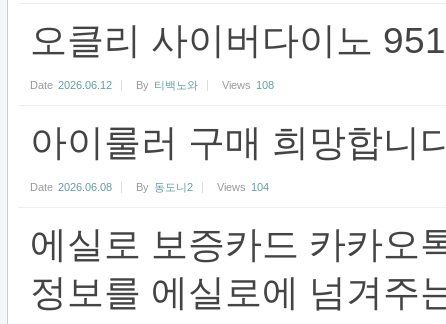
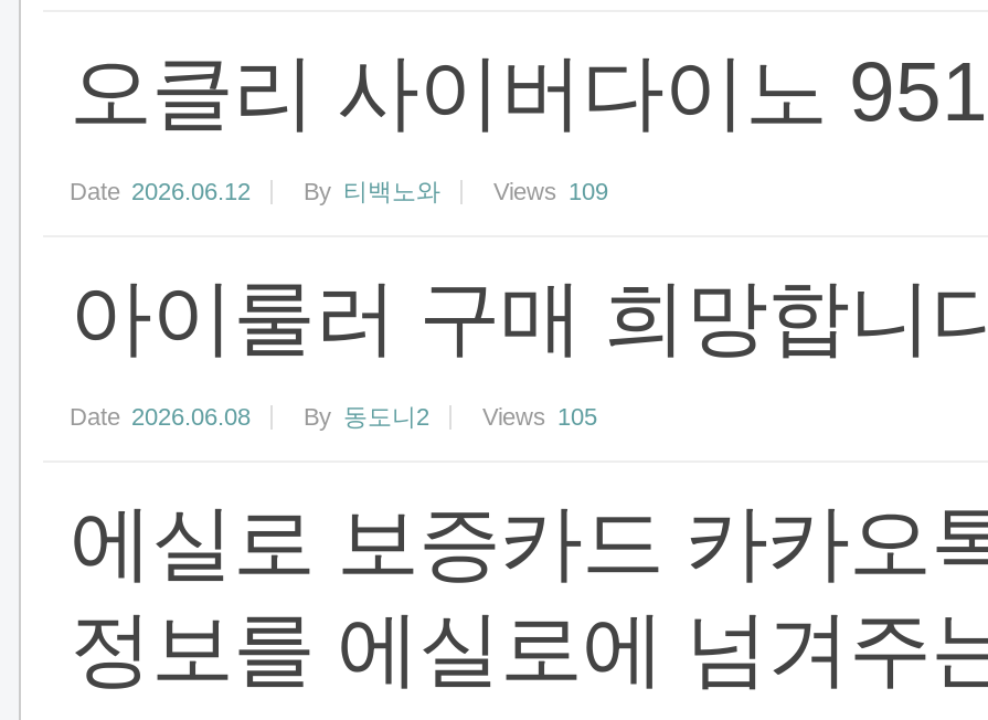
[30,79,274,91] Date 2026.06.12 By 티백노와 Views 108 -> [70,178,608,204] Date 2026.06.12 By 티백노와 Views 109
[30,181,269,193] Date 2026.06.08 By 동도니2 Views 104 -> [70,403,597,430] Date 2026.06.08 By 동도니2 Views 105

